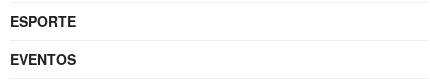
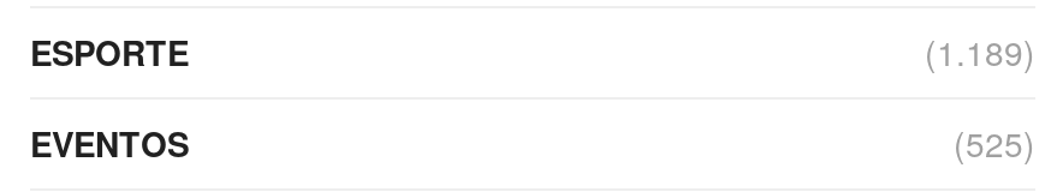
none -> [925,26,1035,74] (1.189)
none -> [954,117,1035,165] (525)

